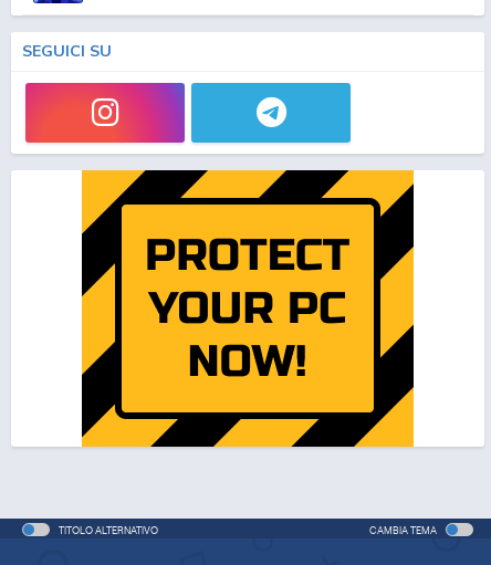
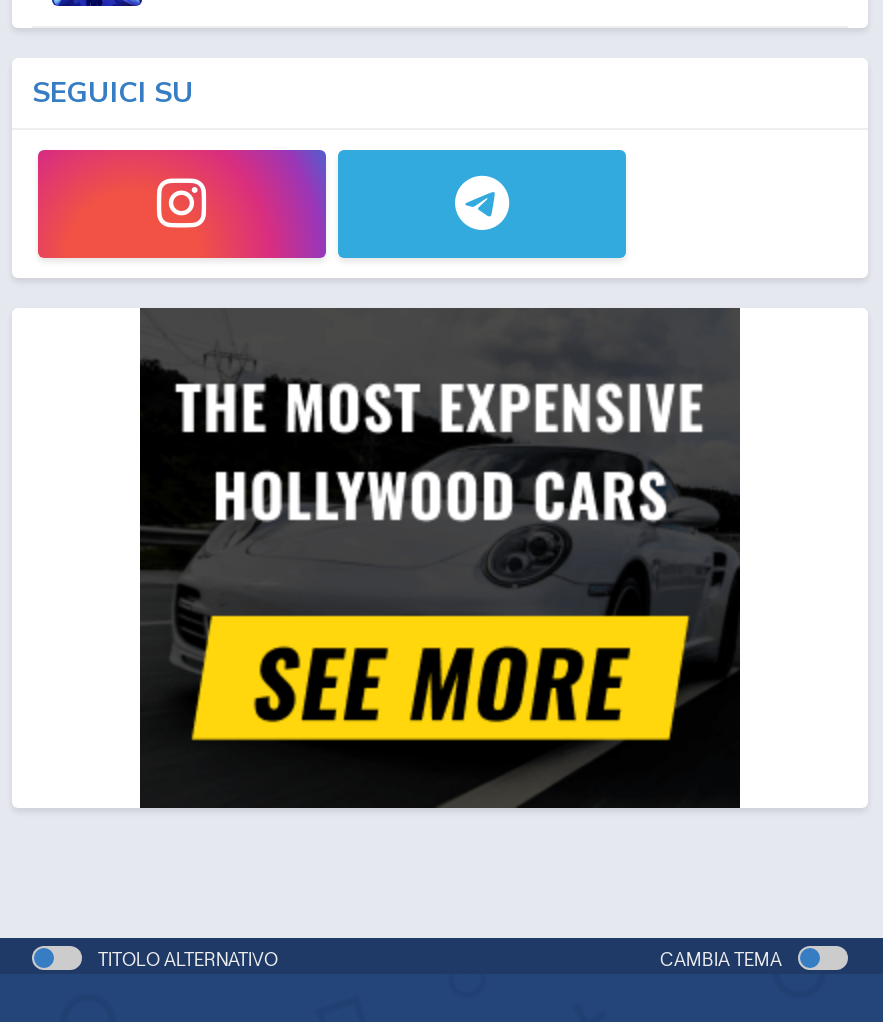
[81,169,415,448] [image] -> [138,306,742,810] [image]

